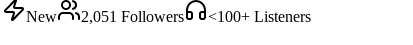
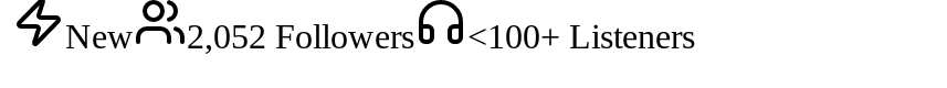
[26,8,311,25] New 2,051 Followers <100+ Listeners -> [65,18,695,55] New 2,052 Followers <100+ Listeners

